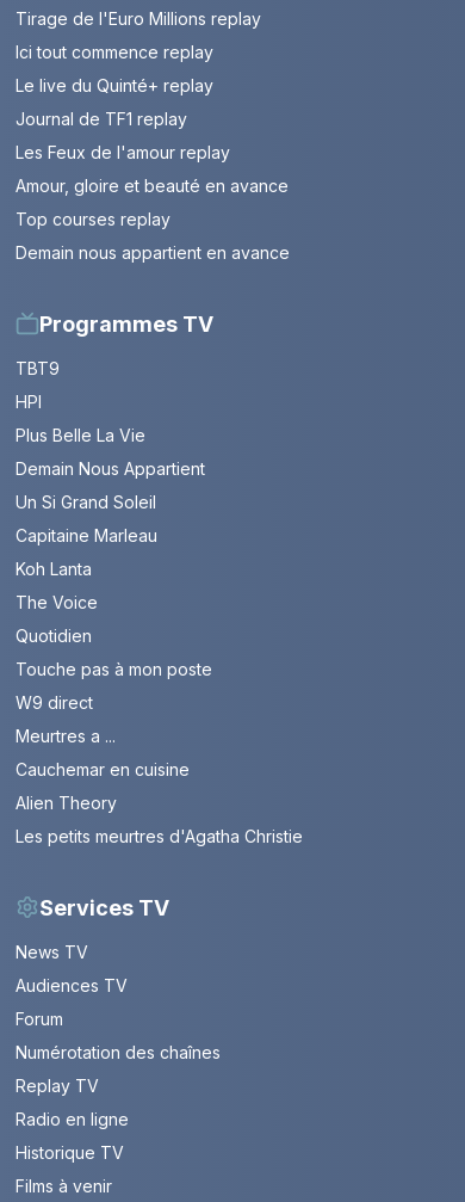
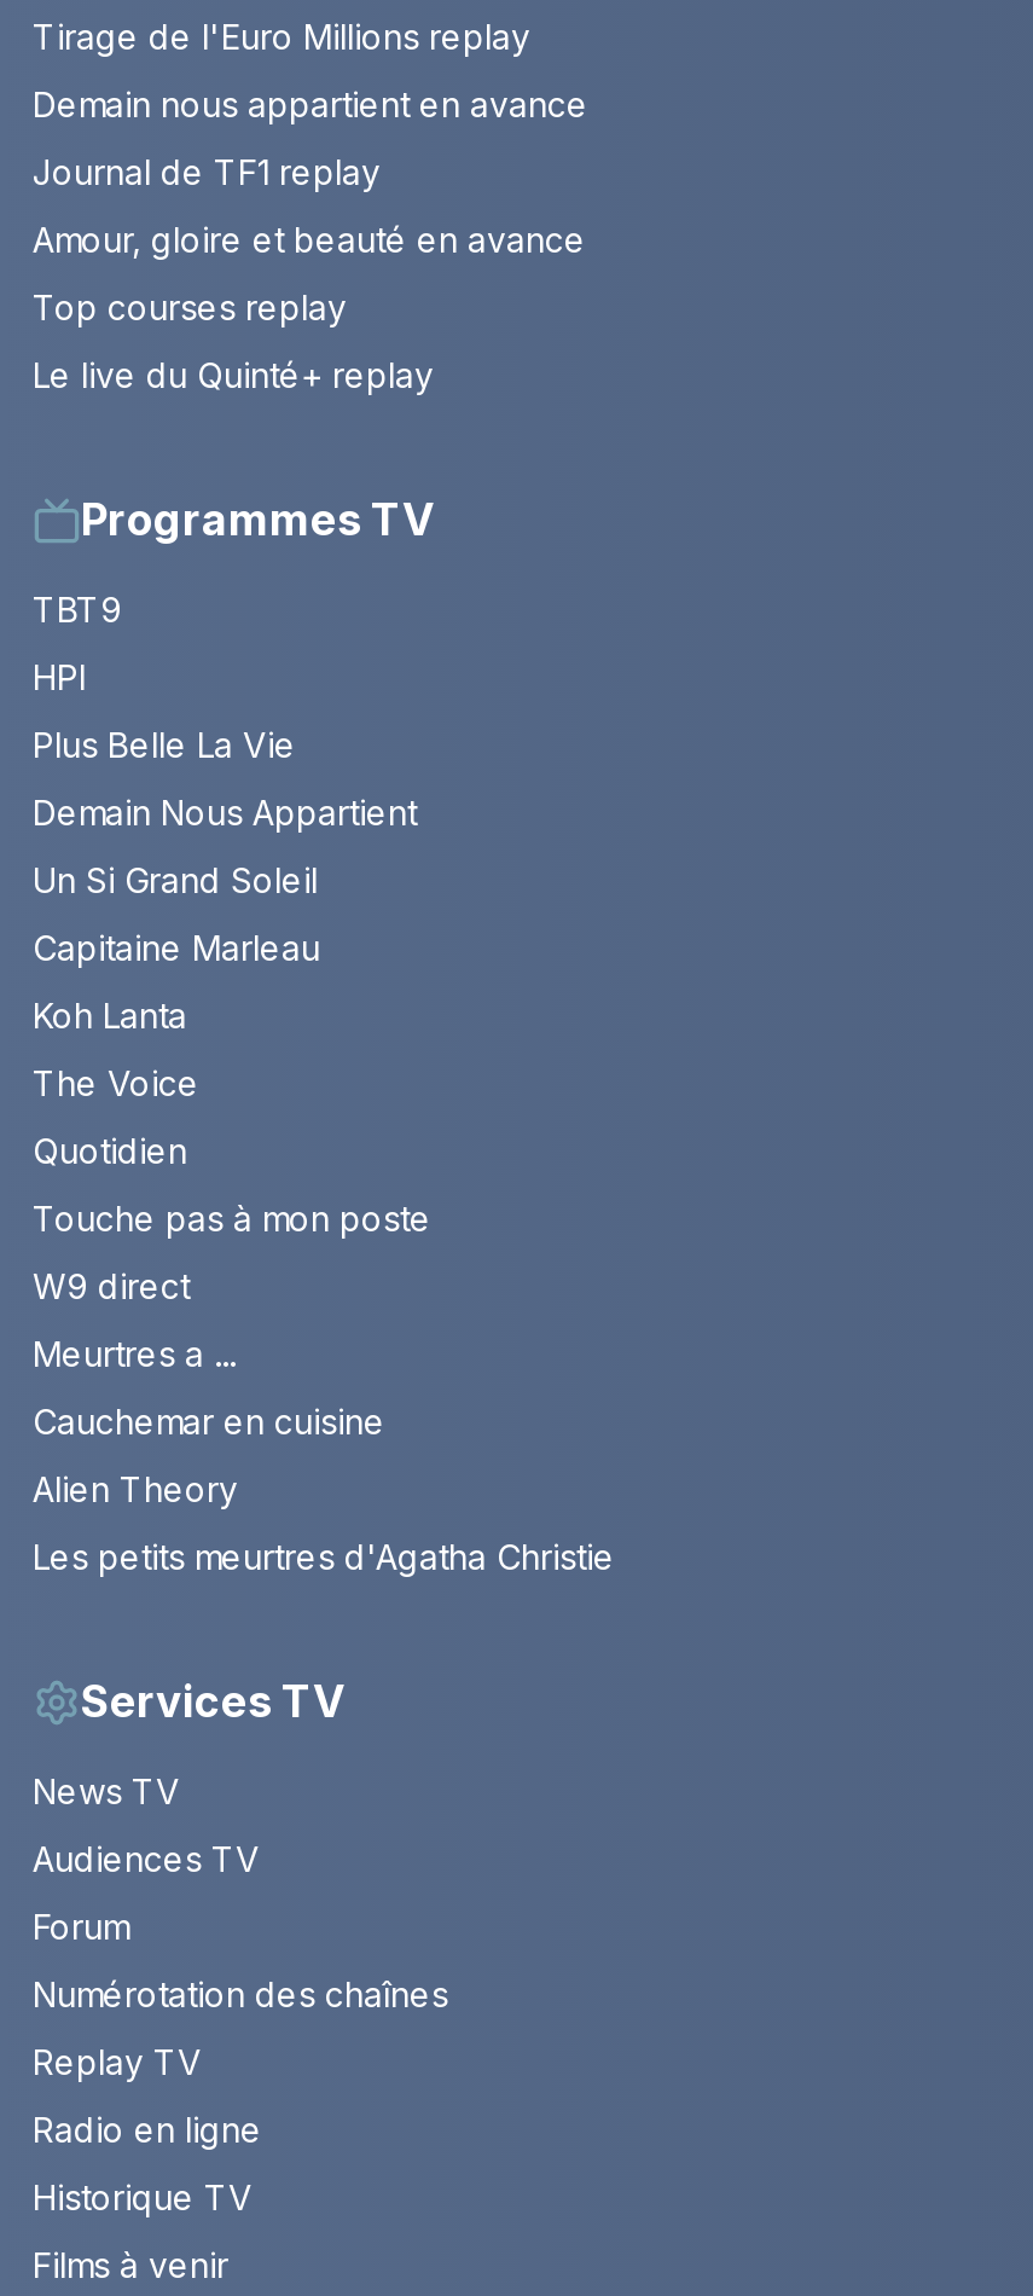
[15,42,213,62] Ici tout commence replay -> none
moved [15,75,213,95] -> [33,355,434,396]: Le live du Quinté+ replay
[15,142,230,162] Les Feux de l'amour replay -> none
moved [15,242,290,262] -> [33,84,588,125]: Demain nous appartient en avance

